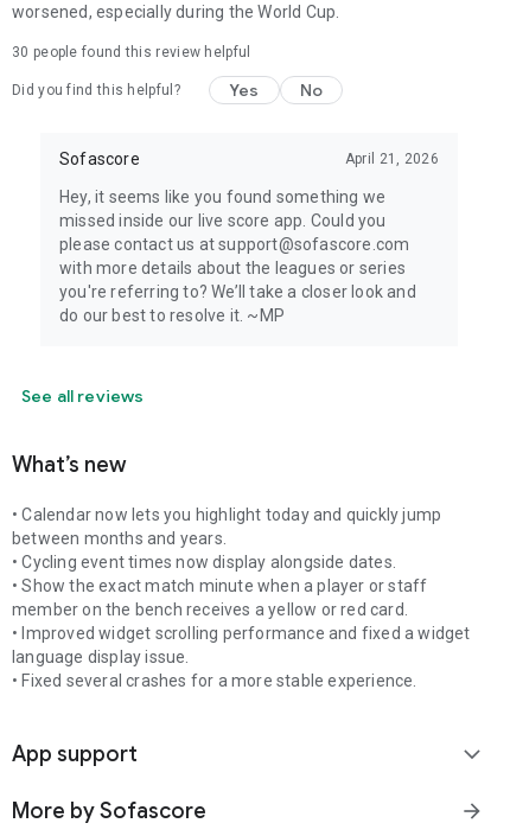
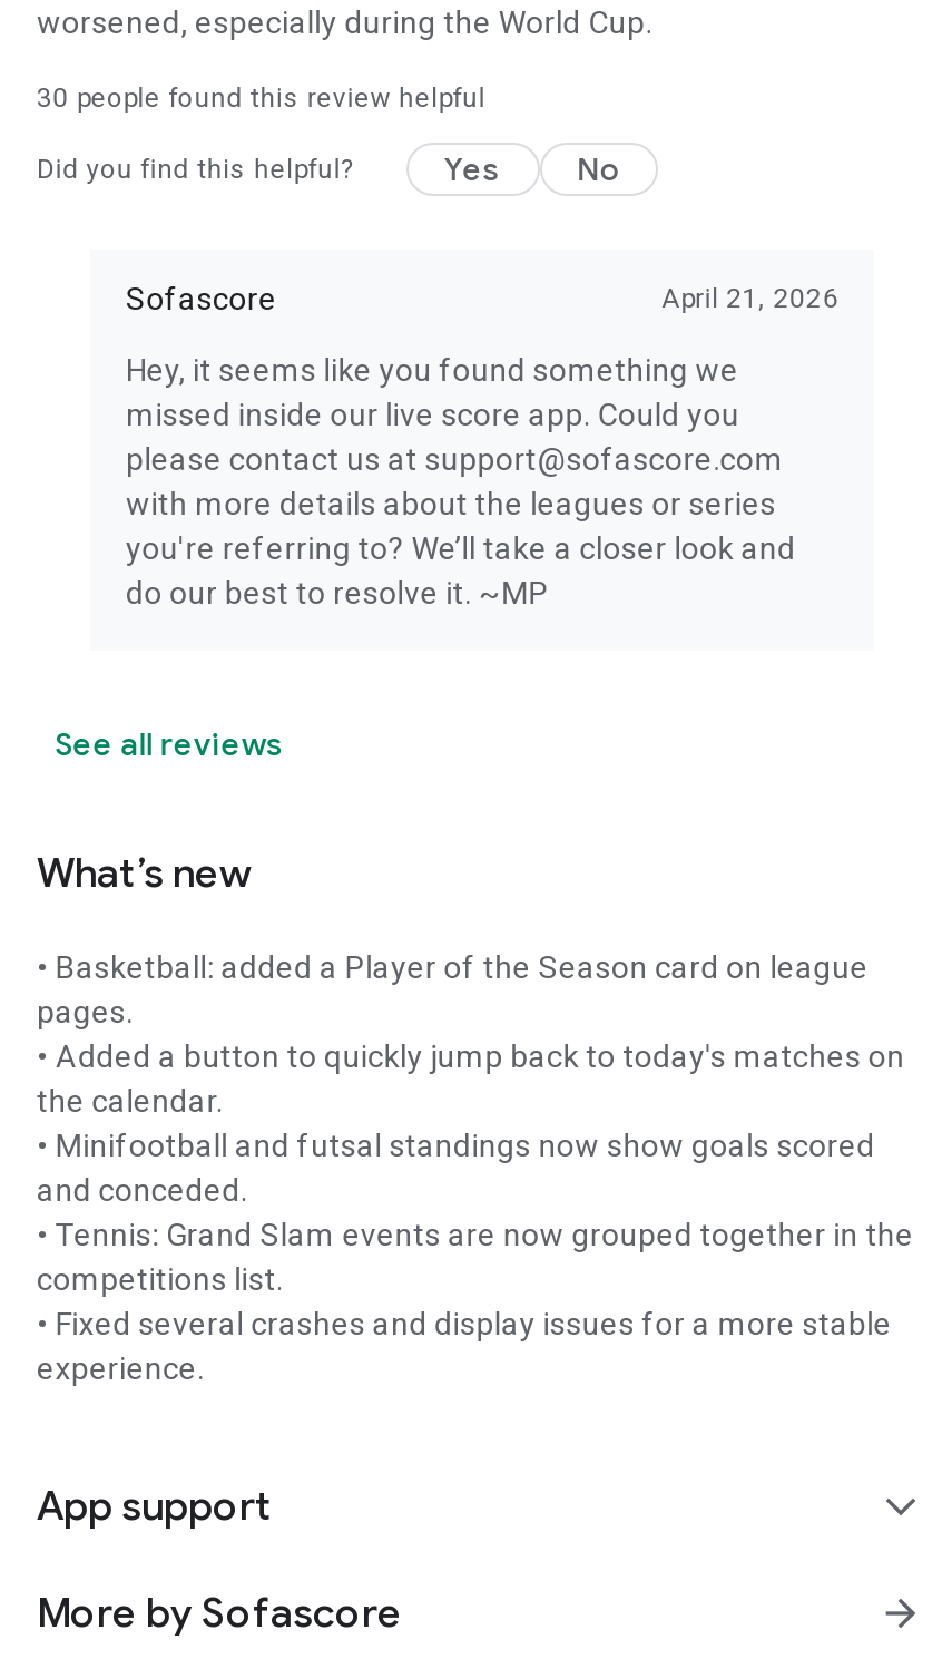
[12,505,470,690] • Calendar now lets you highlight today and quickly jump | between months and years. | • Cycling event times now display alongside dates. | • Show the exact match minute when a player or staff | member on the bench receives a yellow or red card. | • Improved widget scrolling performance and fixed a widget | language display issue. | • Fixed several crashes for a more stable experience. -> [37,949,914,1386] • Basketball: added a Player of the Season card on league | pages. | • Added a button to quickly jump back to today's matches on | the calendar. | • Minifootball and futsal standings now show goals scored | and conceded. | • Tennis: Grand Slam events are now grouped together in the | competitions list. | • Fixed several crashes and display issues for a more stable | experience.

